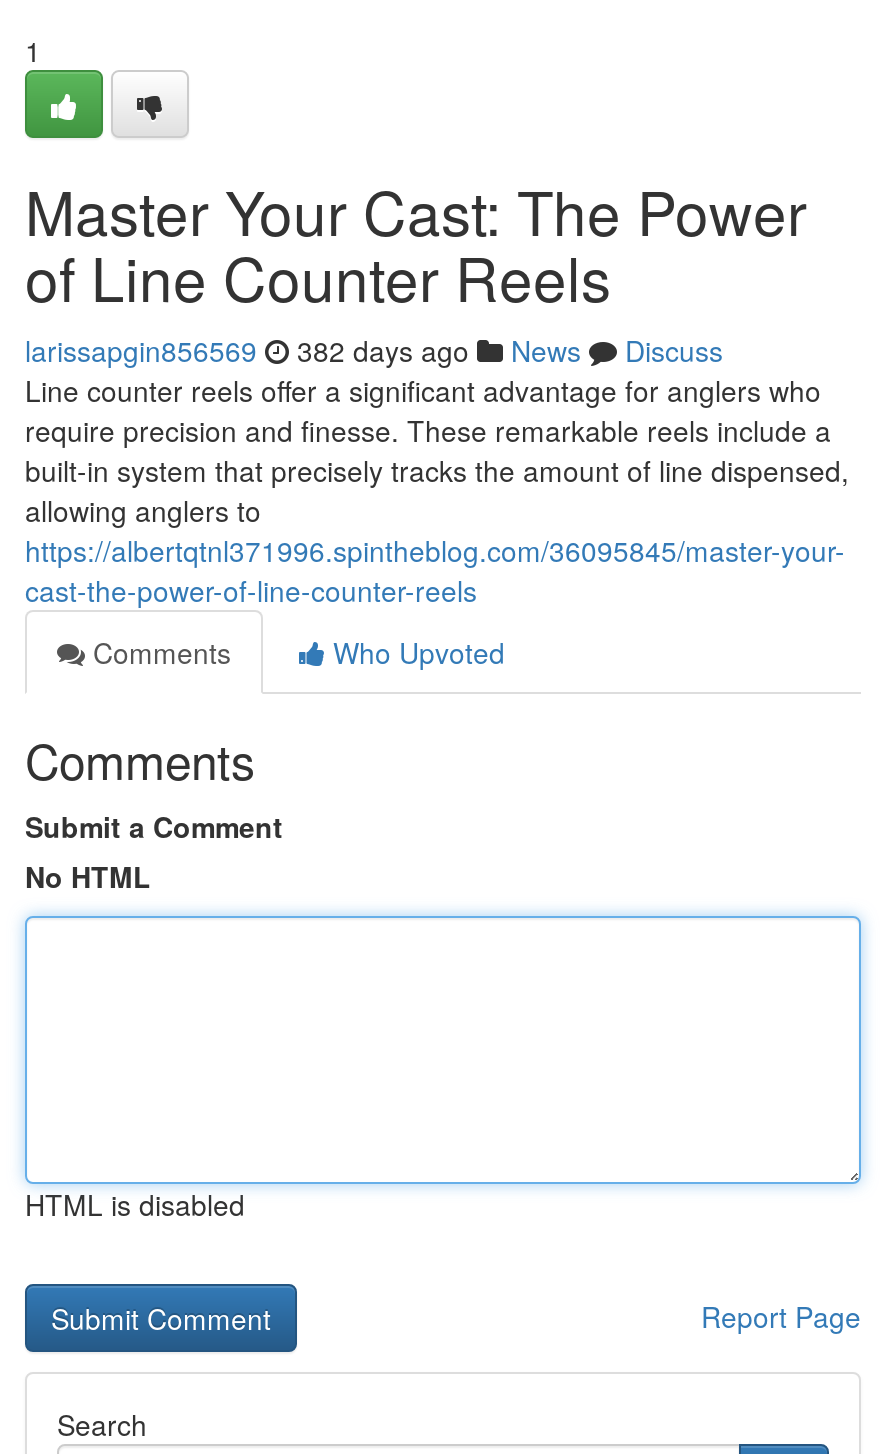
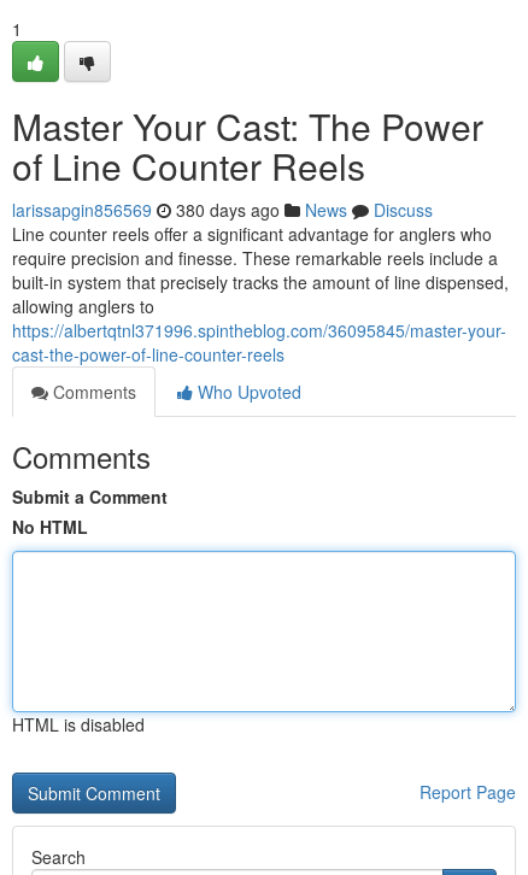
[25,330,723,370] larissapgin856569 382 days ago News Discuss -> [12,198,433,222] larissapgin856569 380 days ago News Discuss

